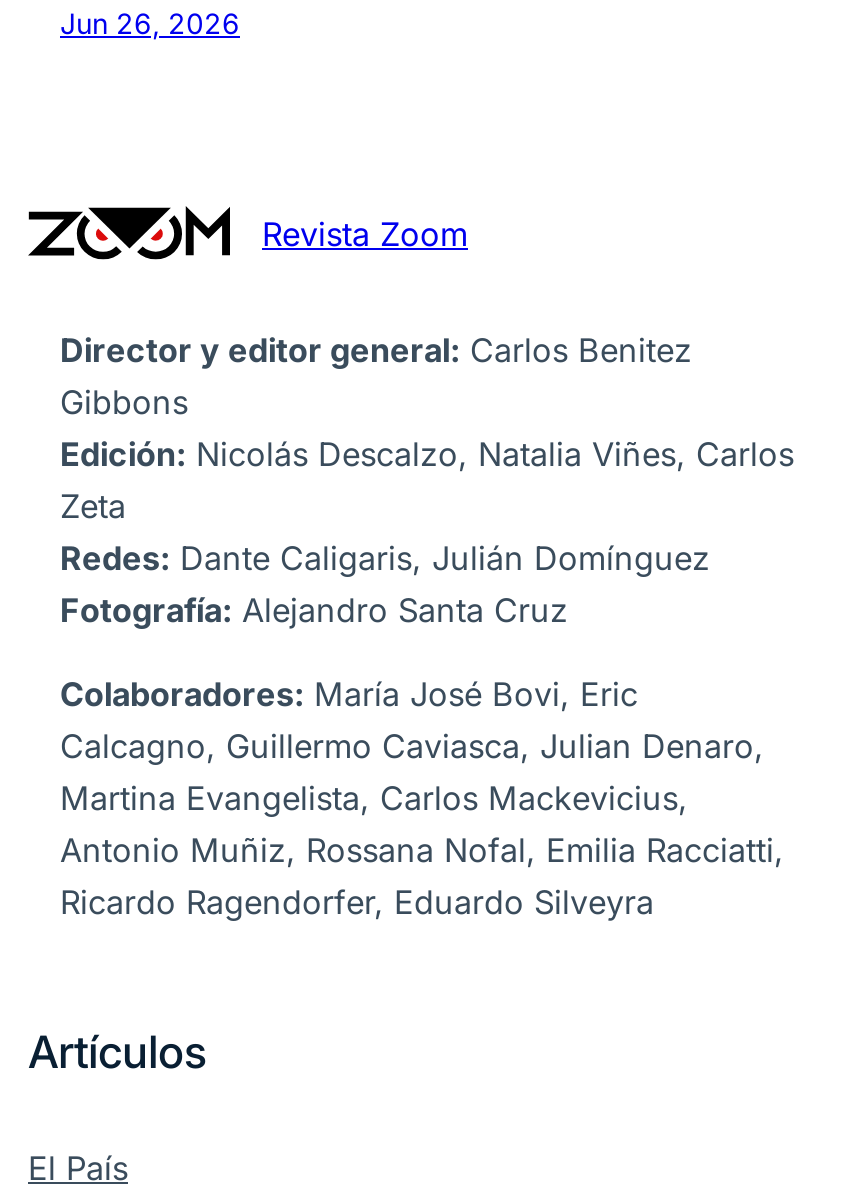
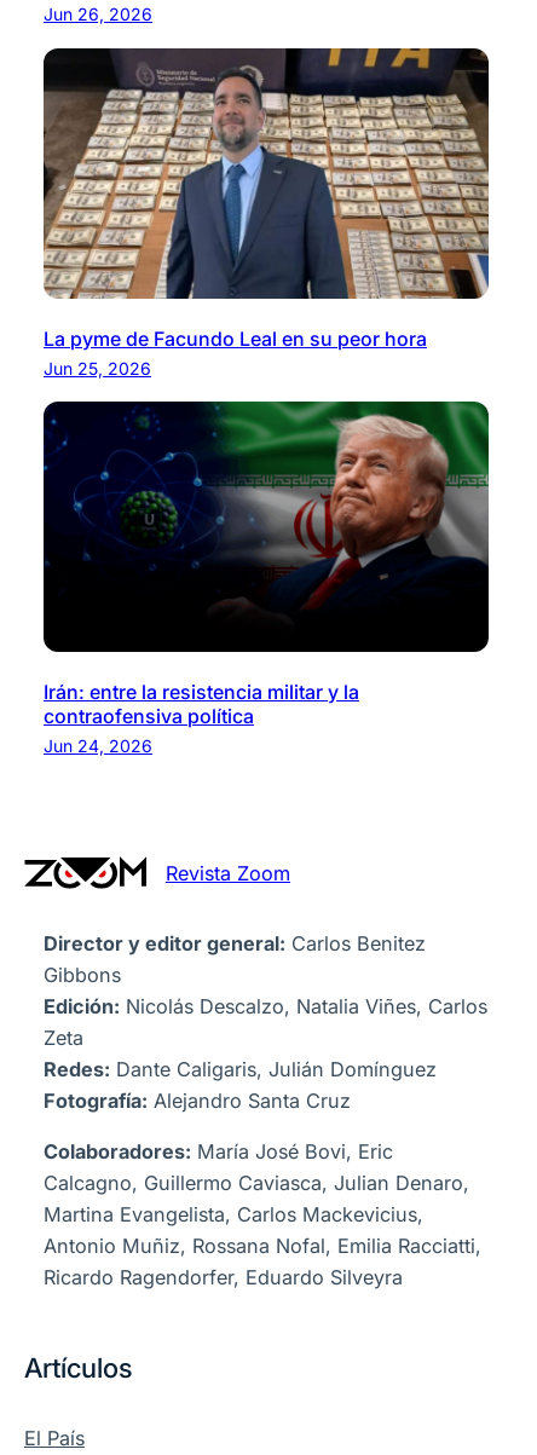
none -> [42,47,490,378] [image] | La pyme de Facundo Leal en su peor hora | Jun 25, 2026
none -> [42,400,490,756] [image] | Irán: entre la resistencia militar y la | contraofensiva política | Jun 24, 2026

